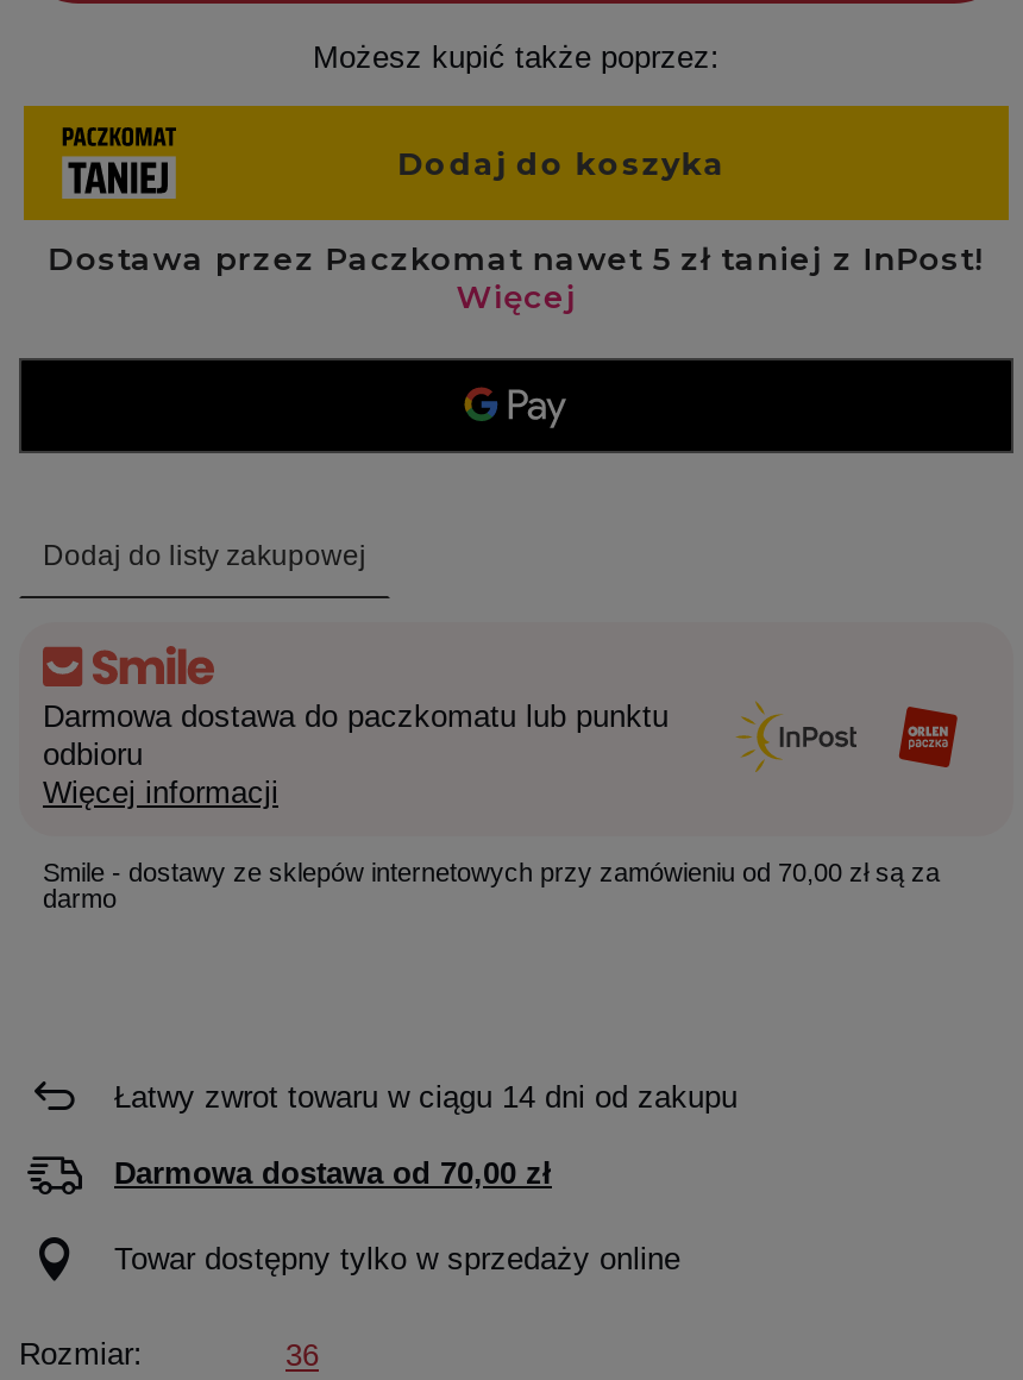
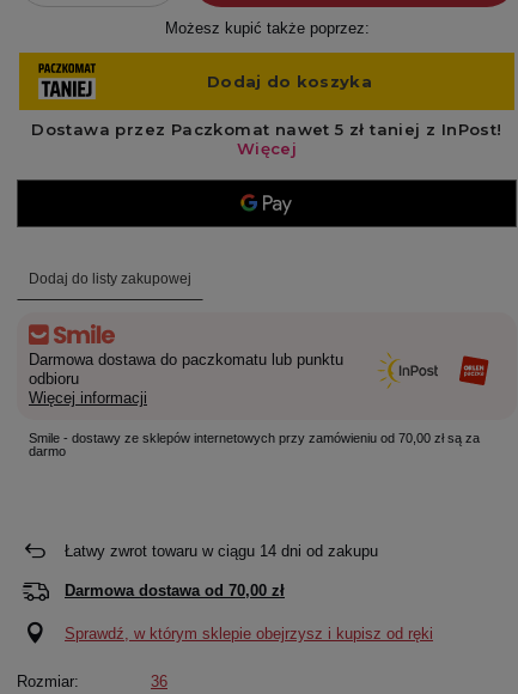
[114,1242,680,1277] Towar dostępny tylko w sprzedaży online -> [65,624,433,642] Sprawdź, w którym sklepie obejrzysz i kupisz od ręki

